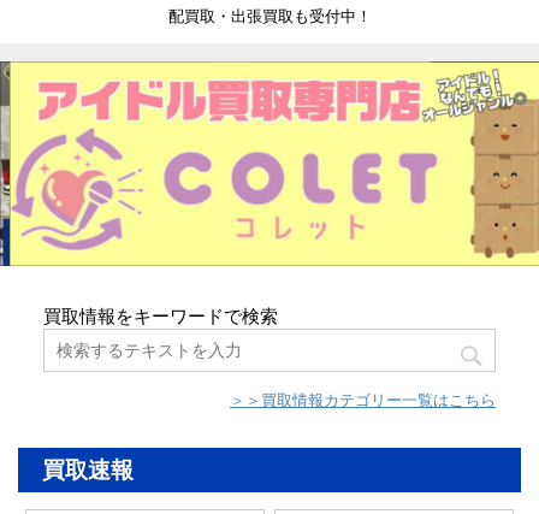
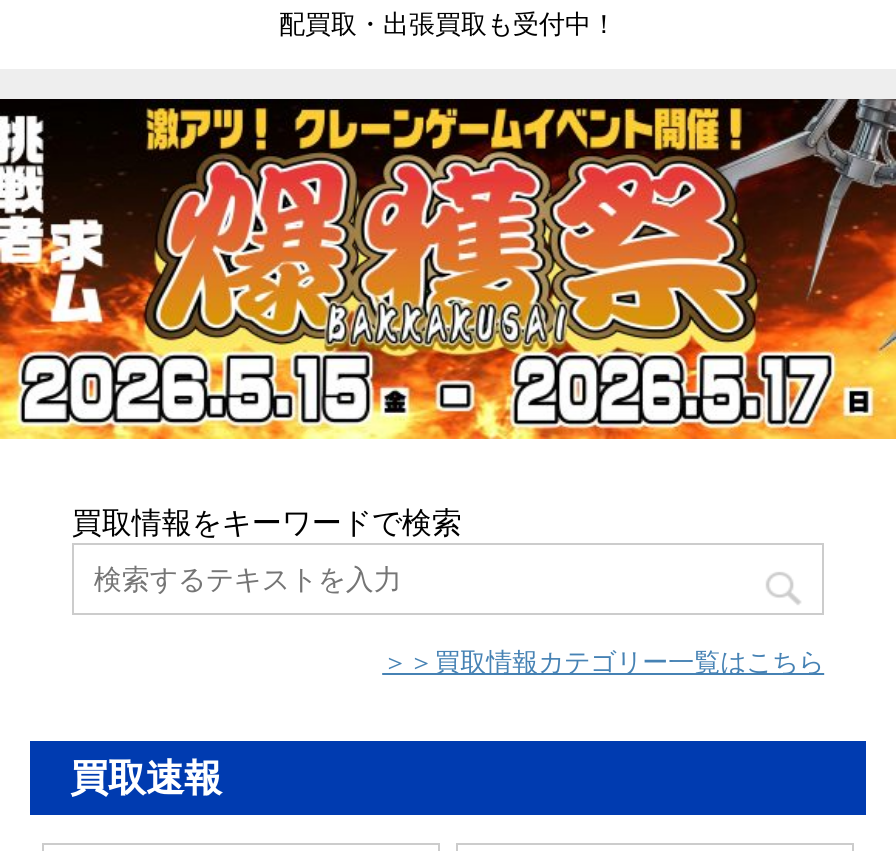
[4,60,535,267] [image] -> [6,97,890,441] [image]

